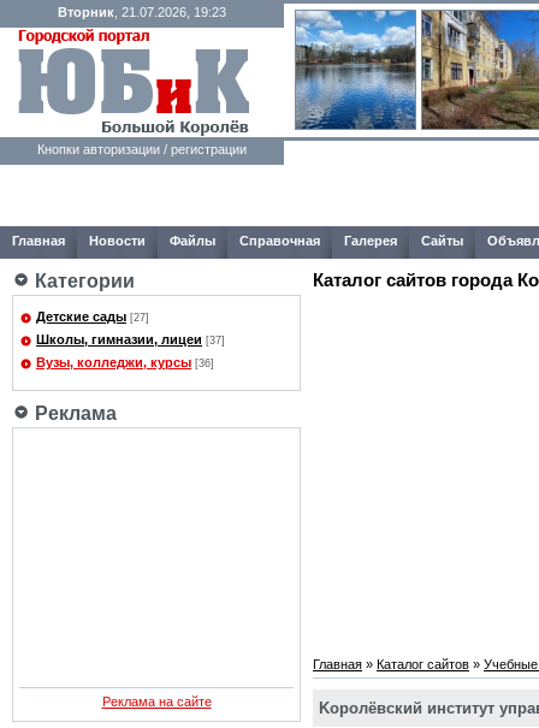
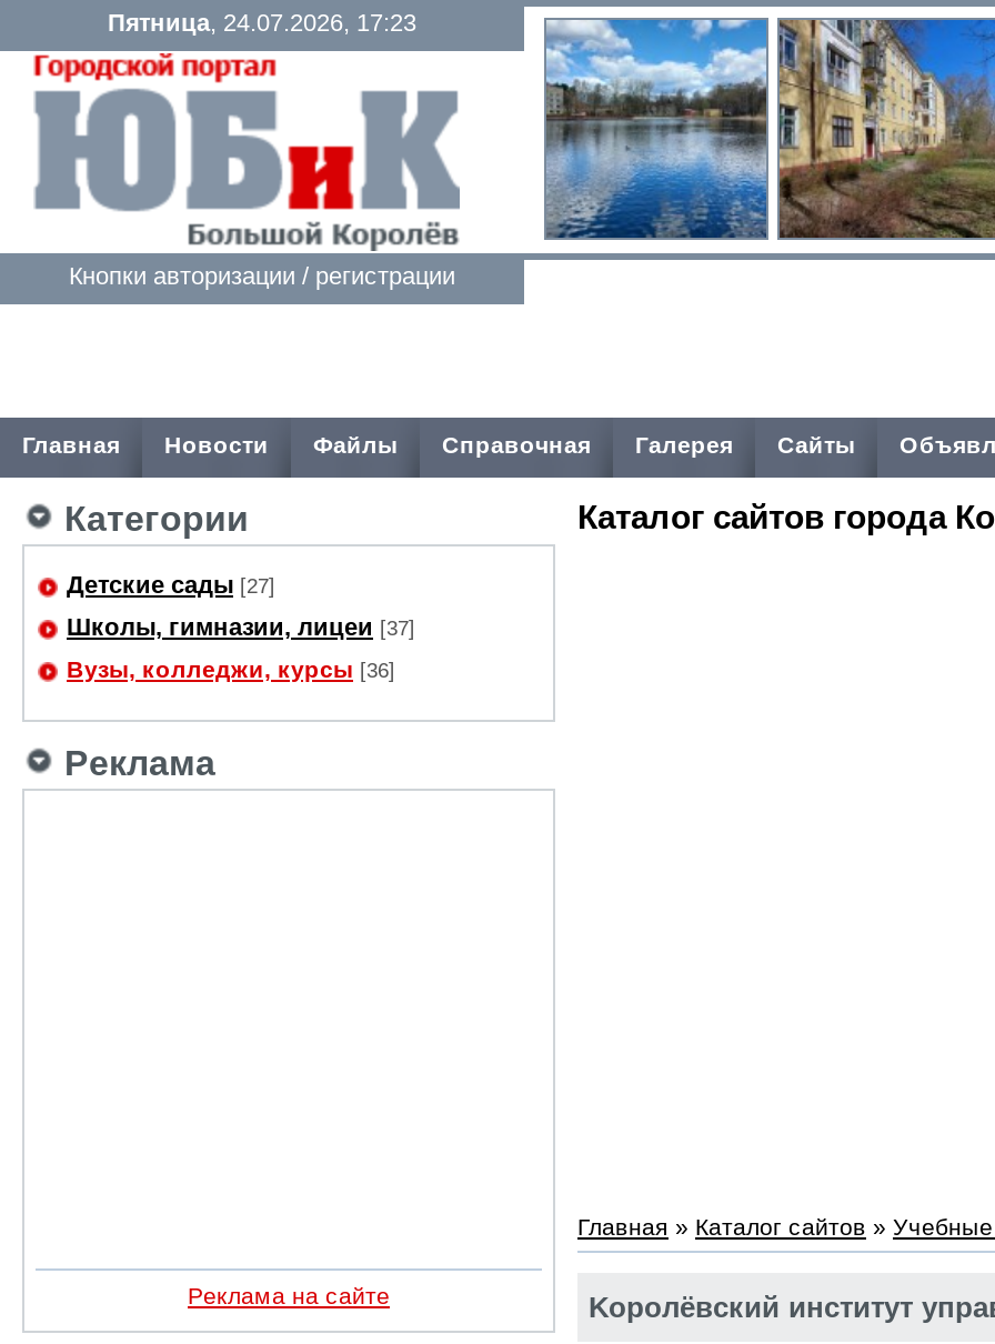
[58,5,226,19] Вторник, 21.07.2026, 19:23 -> [108,9,416,36] Пятница, 24.07.2026, 17:23

